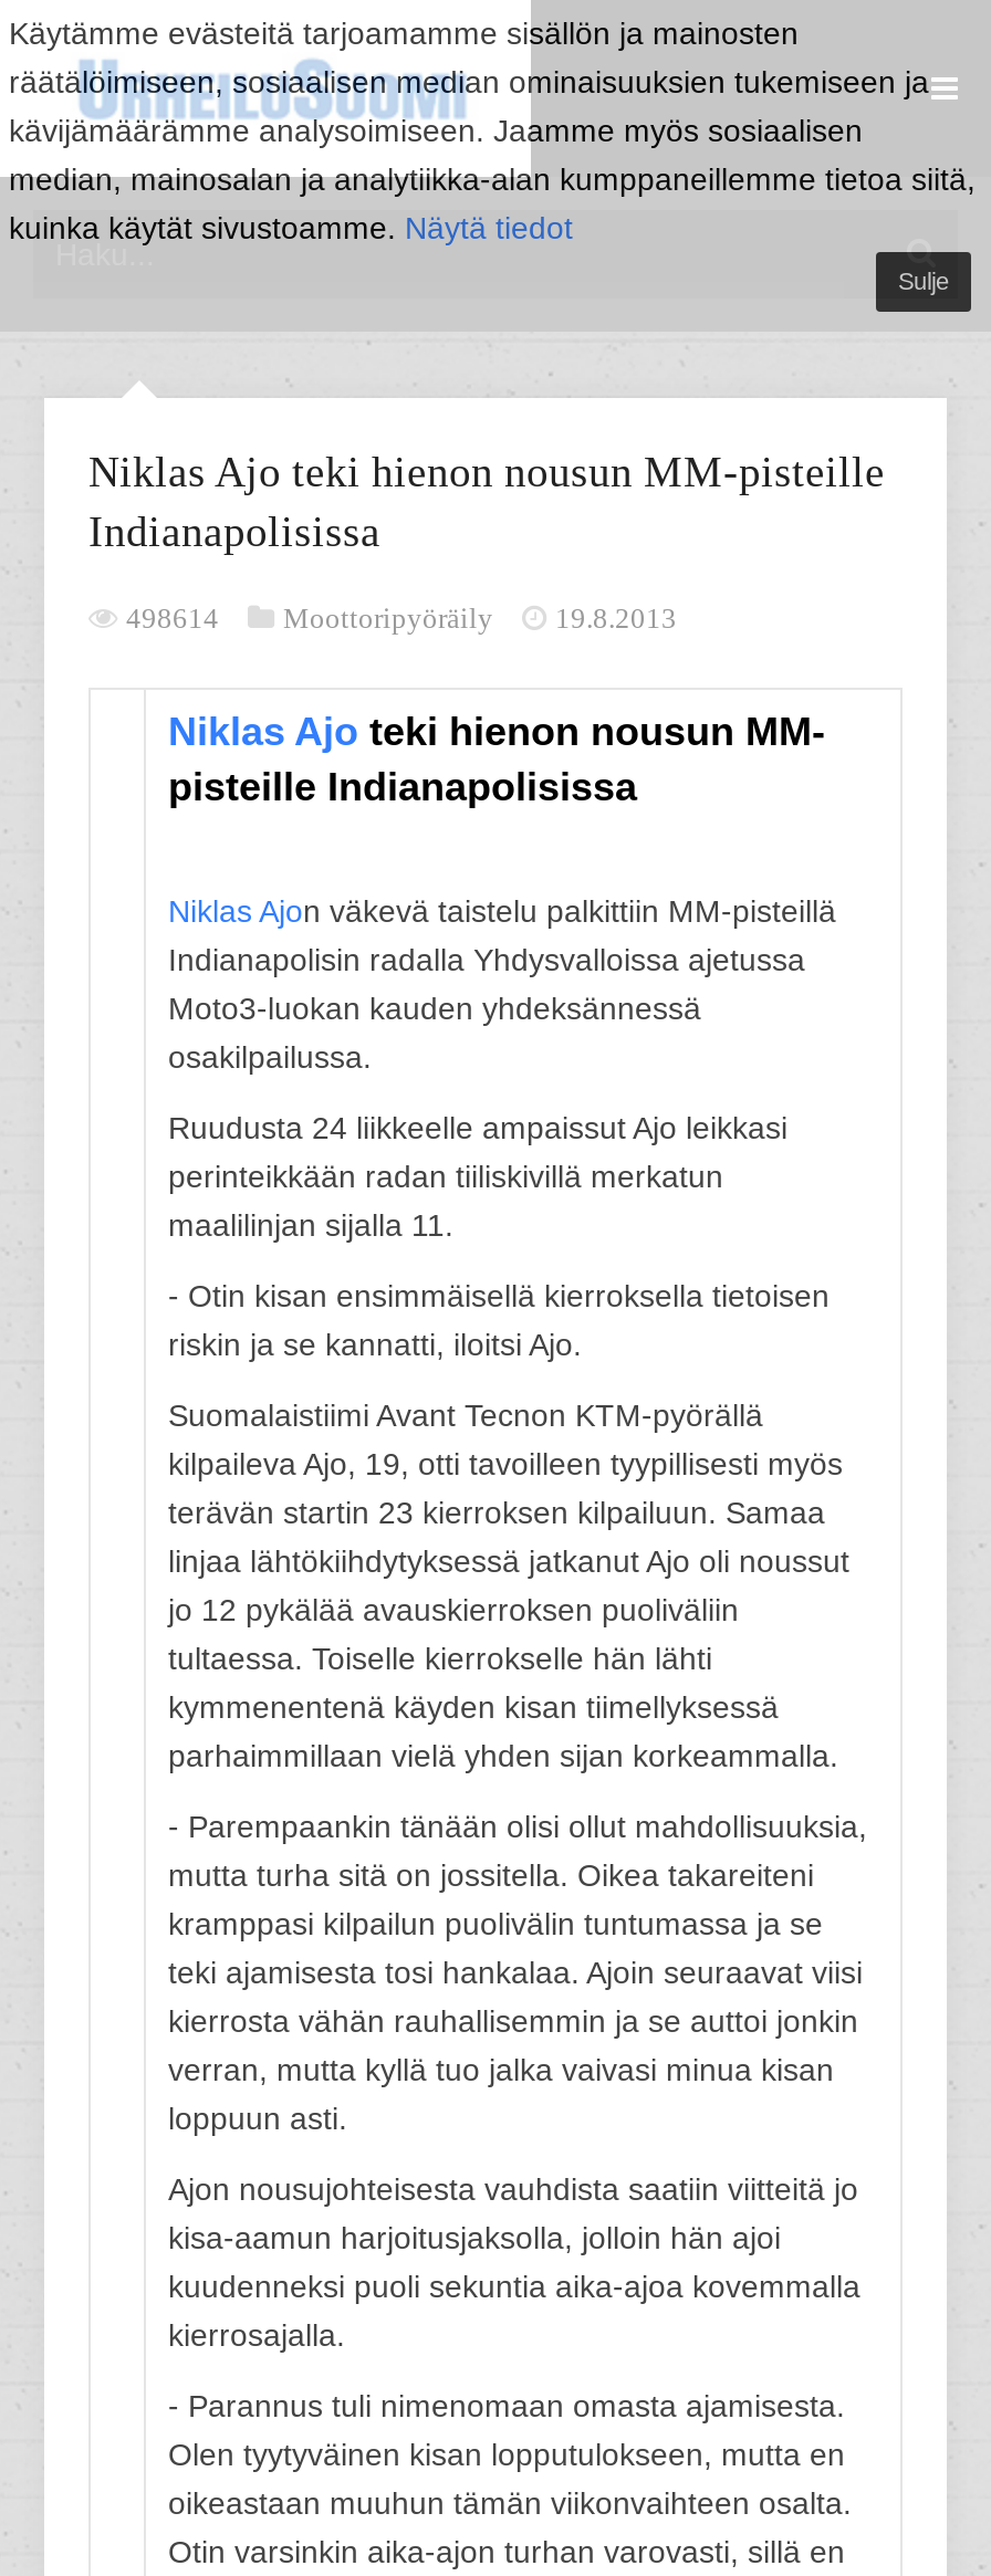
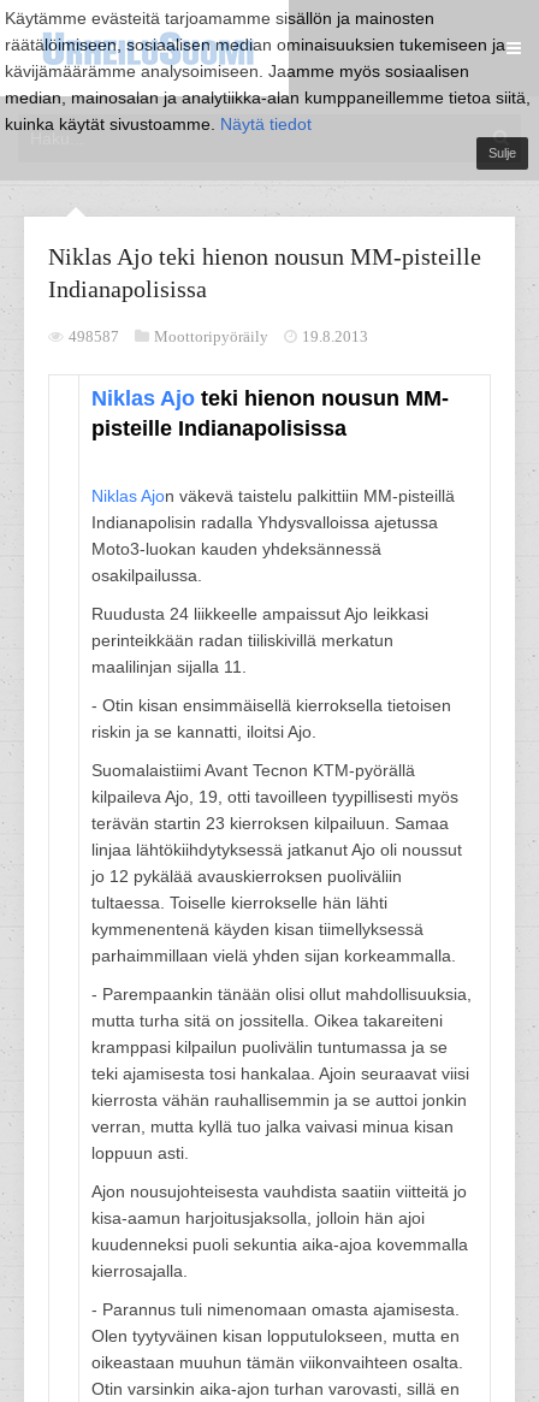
[126,601,677,635] 498614 Moottoripyöräily 19.8.2013 -> [69,327,368,345] 498587 Moottoripyöräily 19.8.2013

